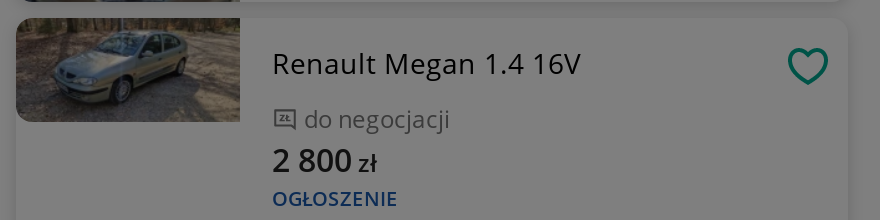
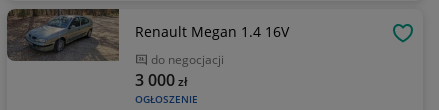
[272,138,378,182] 2 800 zł -> [135,69,188,91] 3 000 zł

